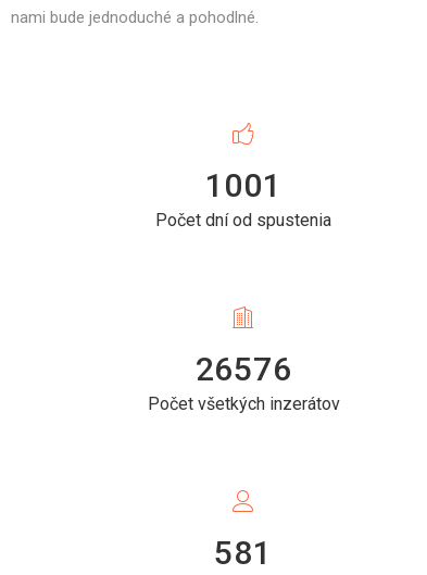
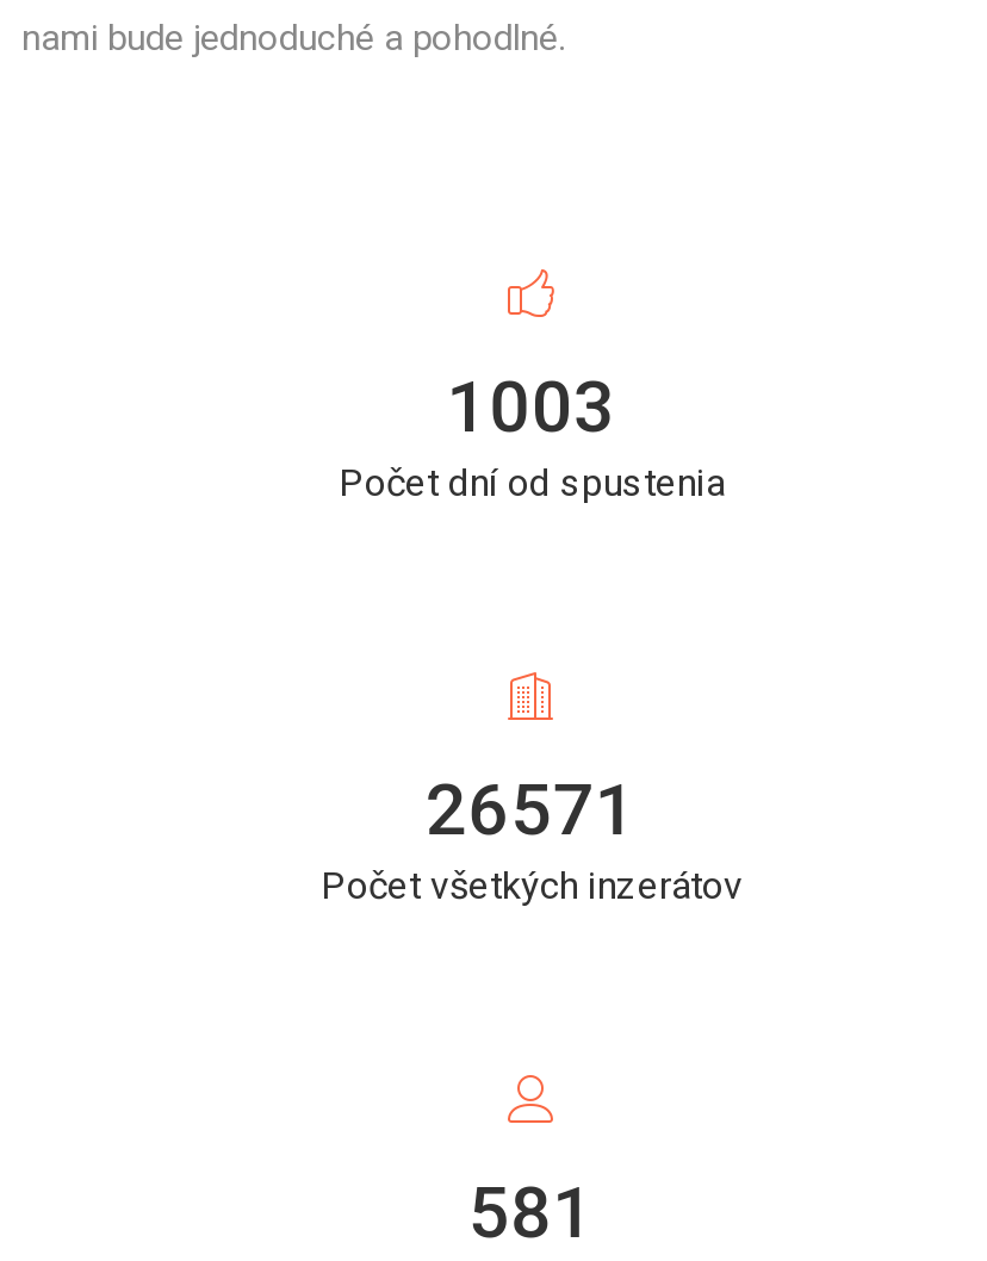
[205,166,282,204] 1001 -> [447,365,616,448] 1003
[195,350,292,388] 26576 -> [426,768,637,851] 26571

